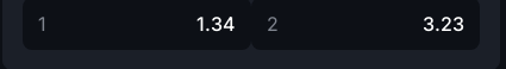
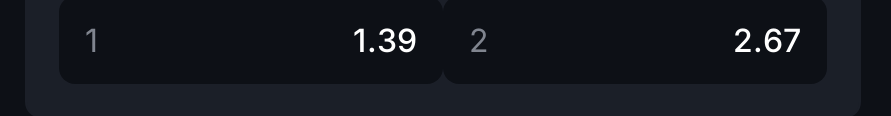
[196,12,279,36] 1.34 2 -> [353,20,489,60] 1.39 2
[423,12,464,36] 3.23 -> [733,20,801,60] 2.67

